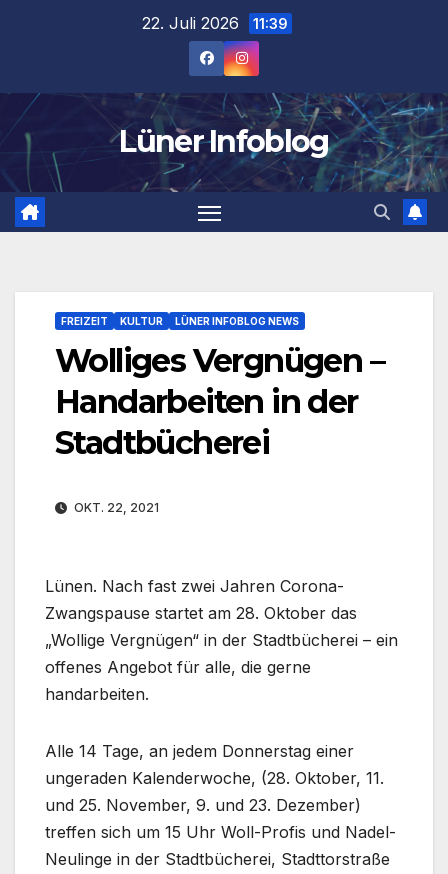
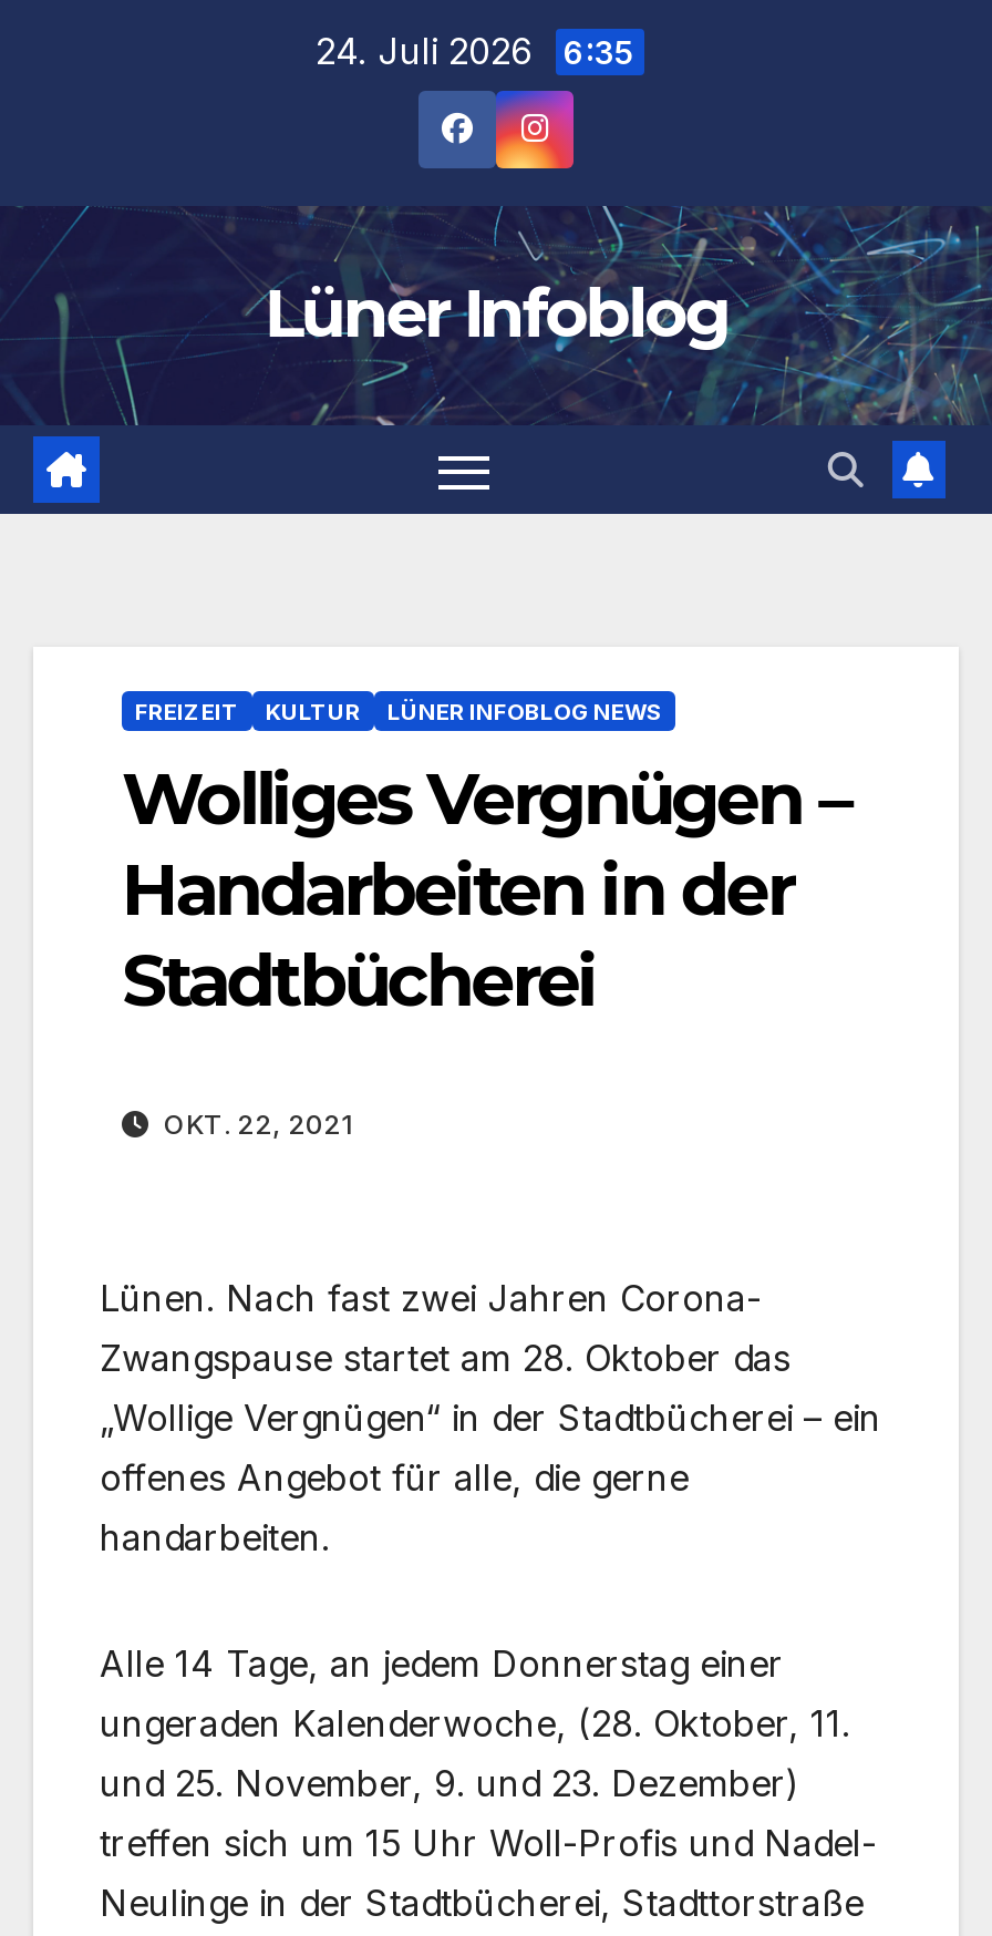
[141,13,287,33] 22. Juli 2026 11:39 -> [316,29,634,73] 24. Juli 2026 6:35

